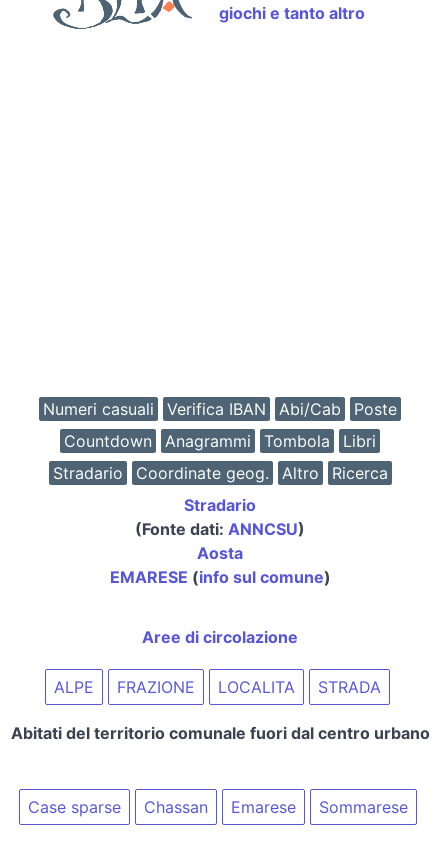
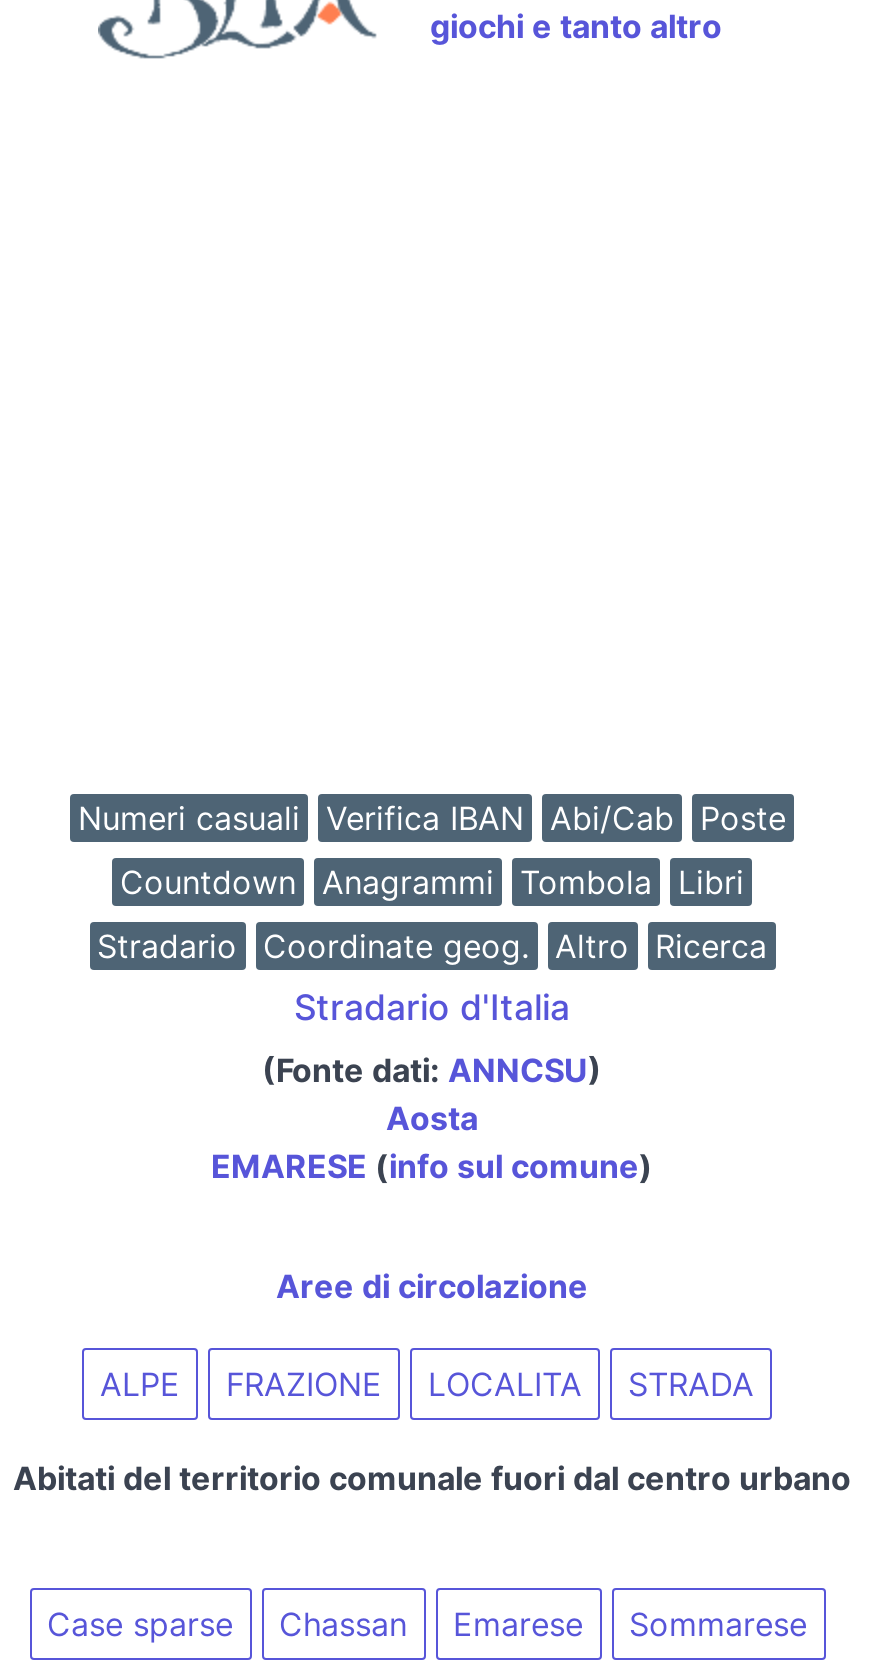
[184,495,256,515] Stradario -> [294,986,570,1028] Stradario d'Italia

